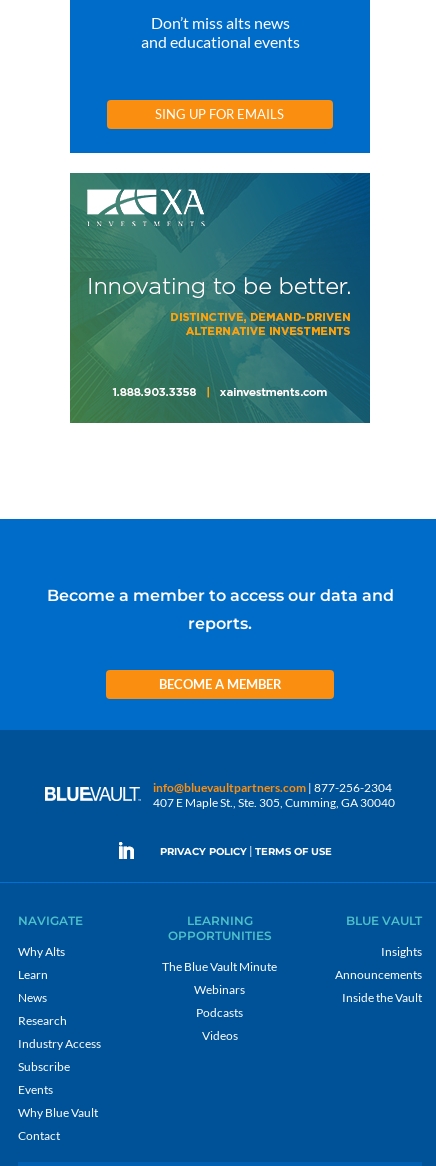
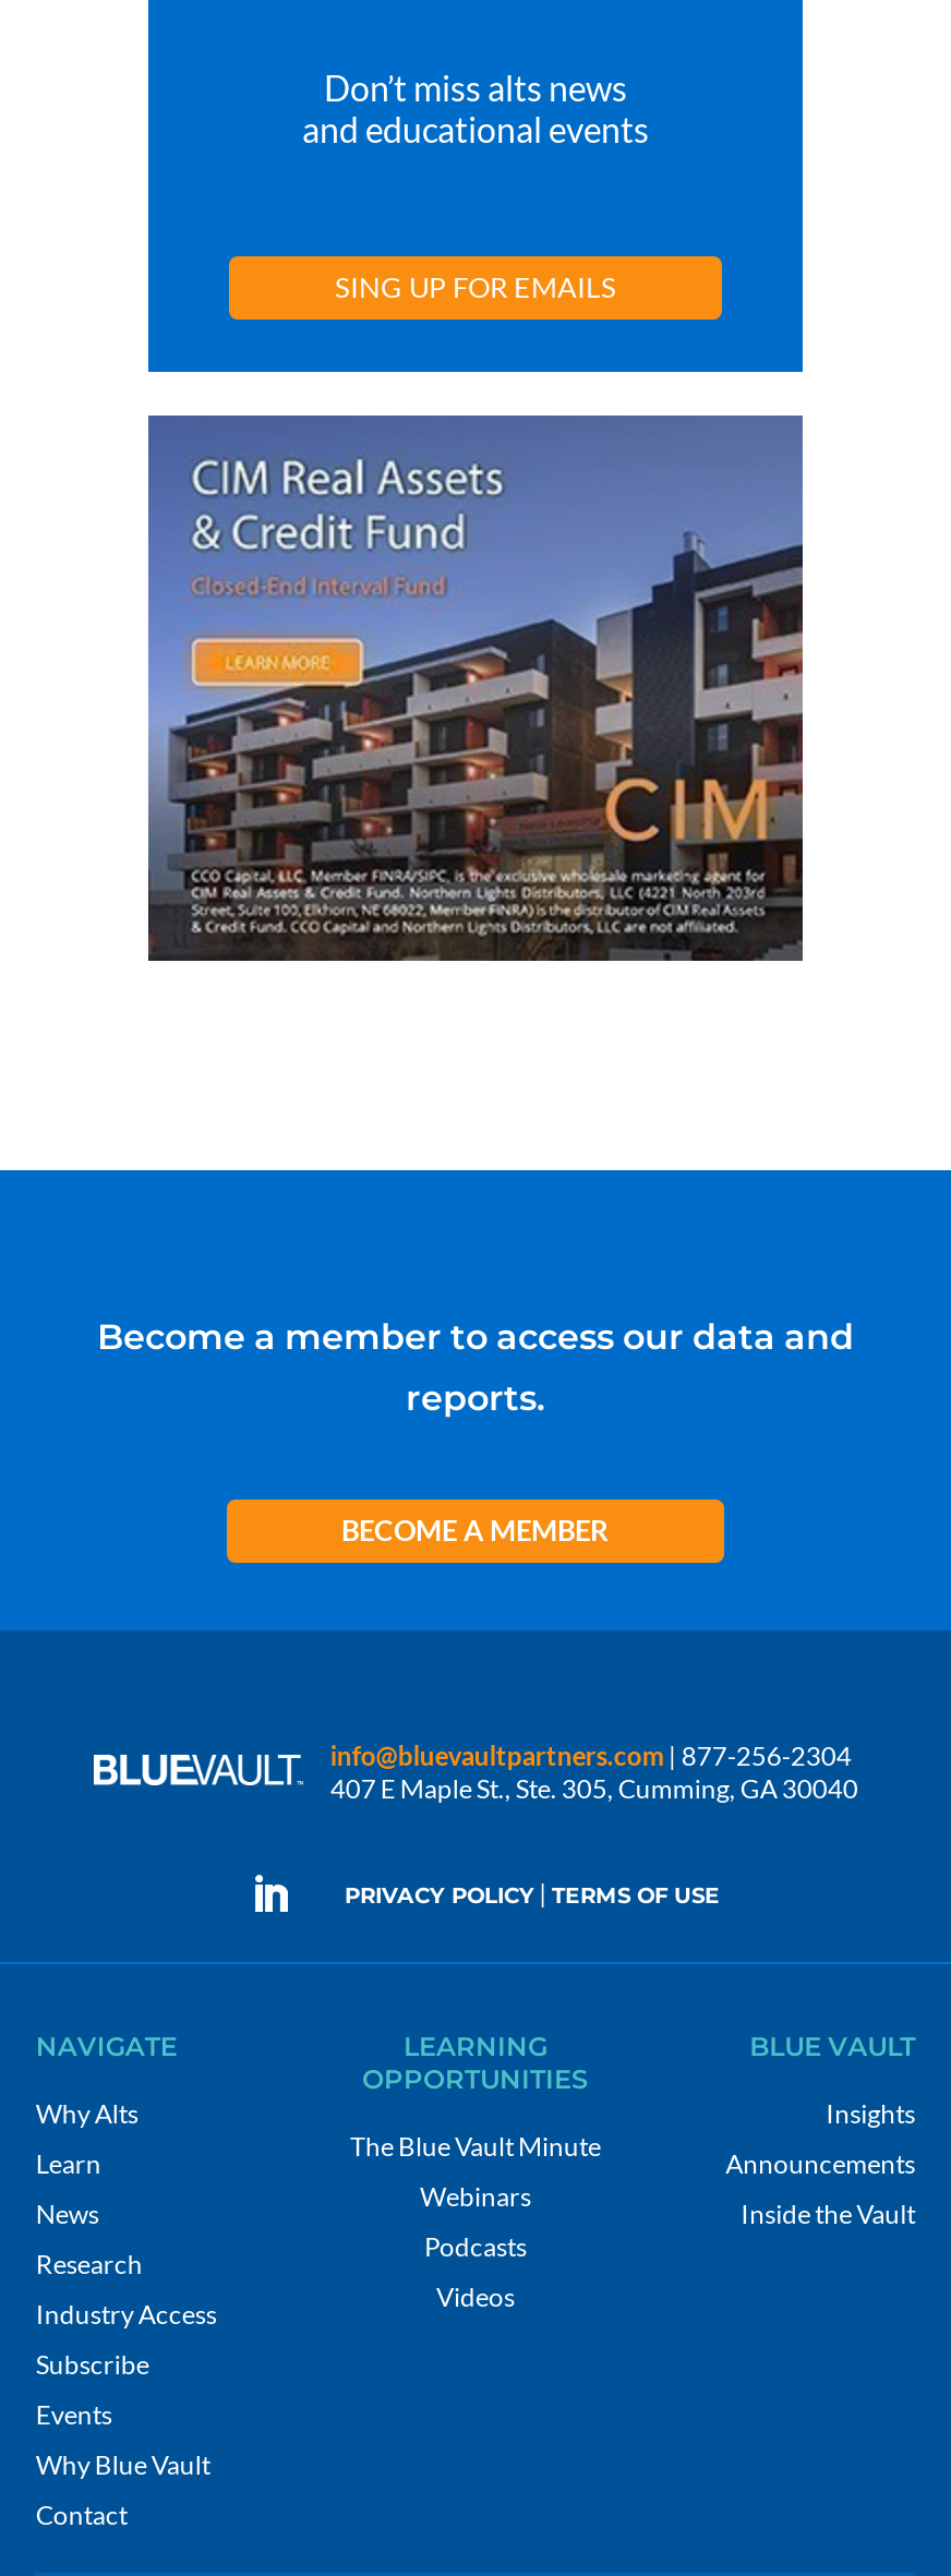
[69,173,371,423] [image] -> [146,416,805,961] [image]

